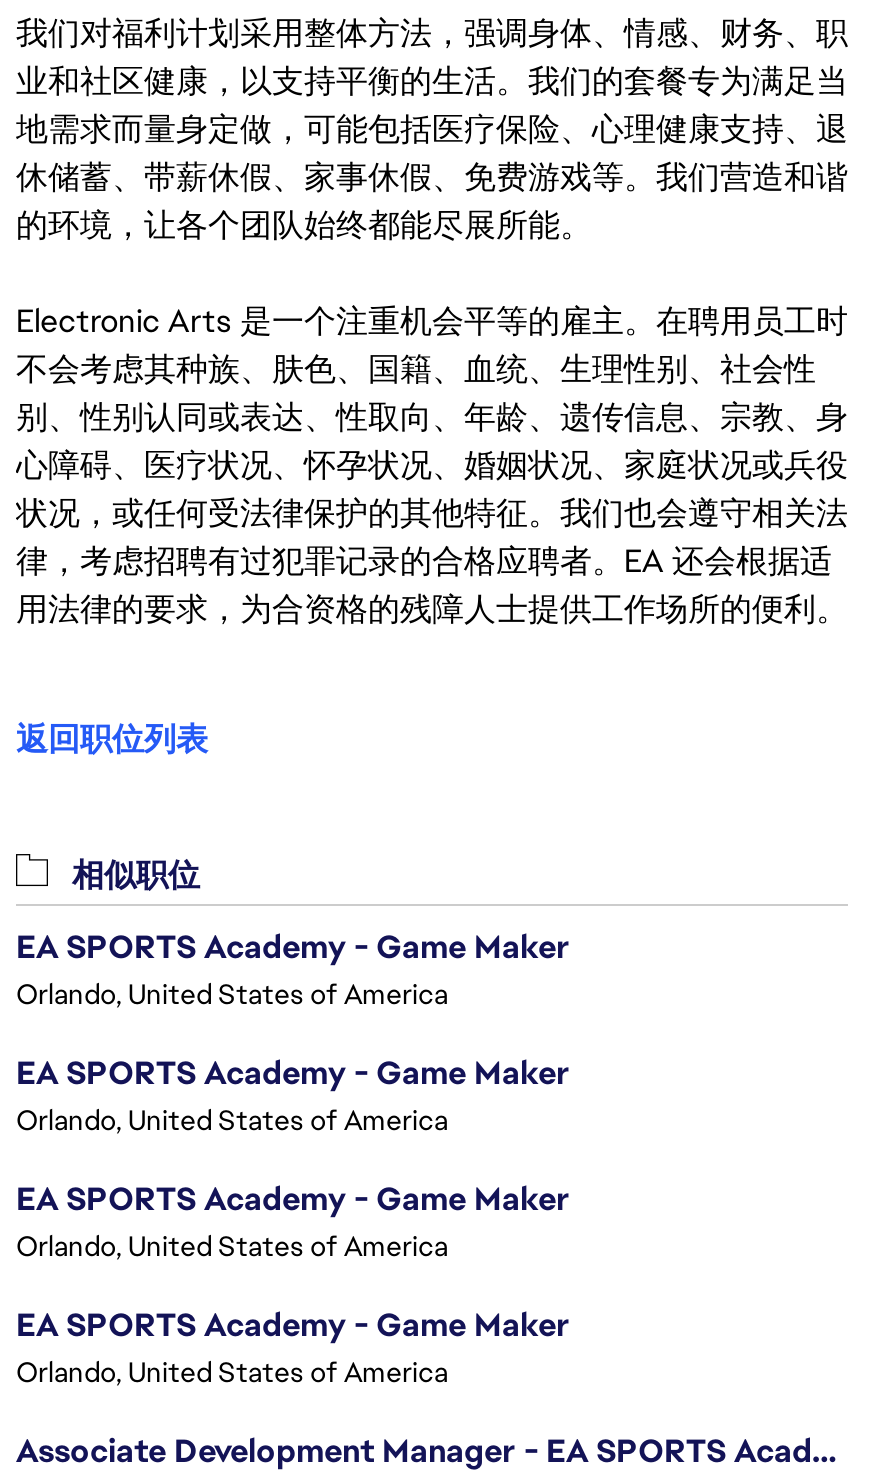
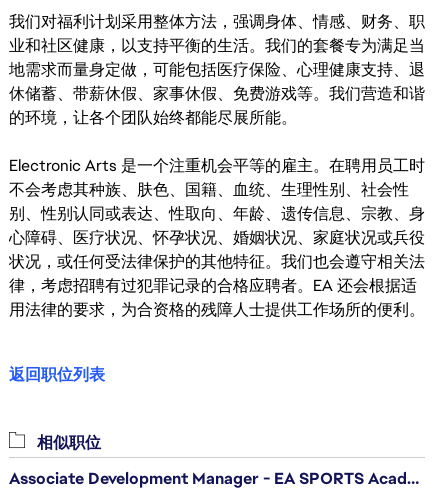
[16,926,570,1390] EA SPORTS Academy - Game Maker | Orlando, United States of America | EA SPORTS Academy - Game Maker | Orlando, United States of America | EA SPORTS Academy - Game Maker | Orlando, United States of America | EA SPORTS Academy - Game Maker | Orlando, United States of America -> none

